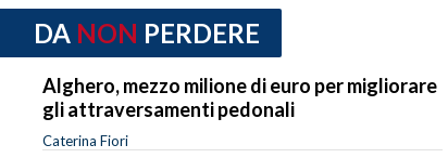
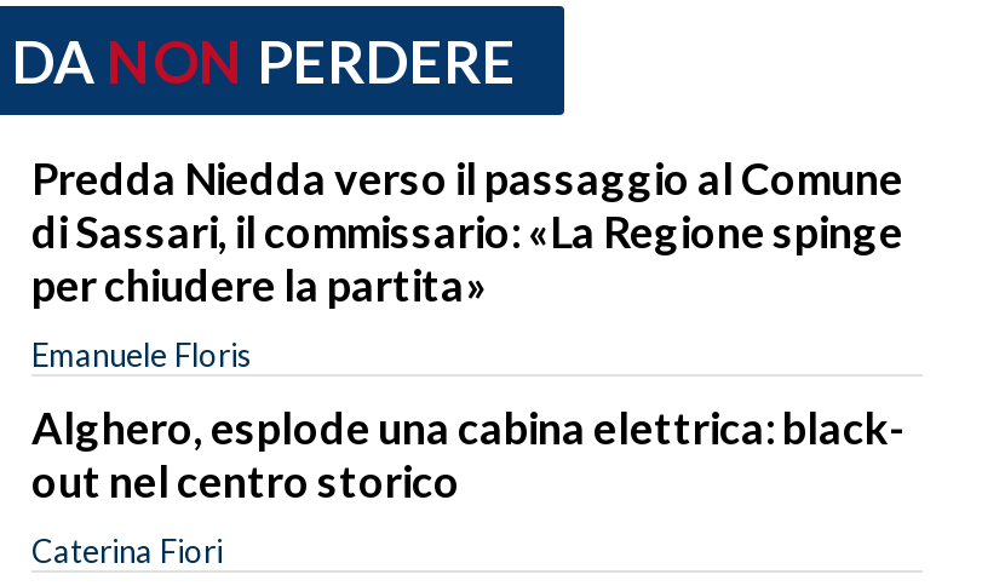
[42,73,437,121] Alghero, mezzo milione di euro per migliorare | gli attraversamenti pedonali -> [31,150,906,506] Predda Niedda verso il passaggio al Comune | di Sassari, il commissario: «La Regione spinge | per chiudere la partita» | Emanuele Floris | Alghero, esplode una cabina elettrica: black- | out nel centro storico

